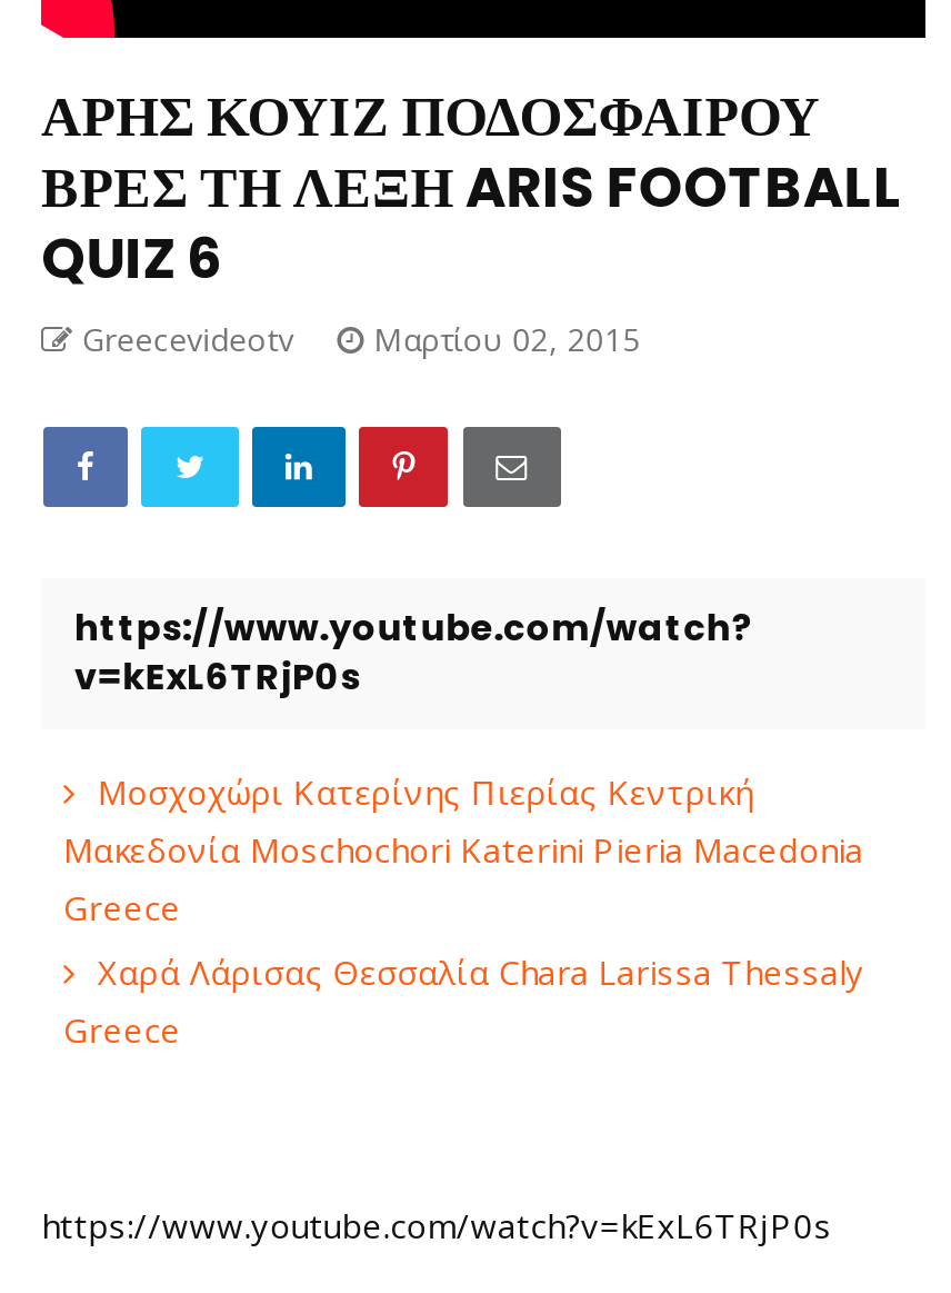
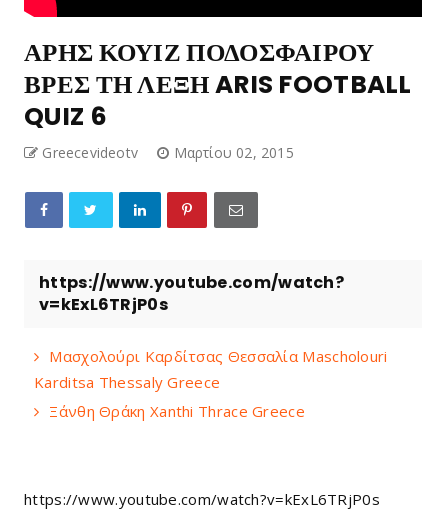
[63,769,864,1052] Μοσχοχώρι Κατερίνης Πιερίας Κεντρική | Μακεδονία Moschochori Katerini Pieria Macedonia | Greece | Χαρά Λάρισας Θεσσαλία Chara Larissa Thessaly | Greece -> [34,346,388,421] Μασχολούρι Καρδίτσας Θεσσαλία Mascholouri | Karditsa Thessaly Greece | Ξάνθη Θράκη Xanthi Thrace Greece

